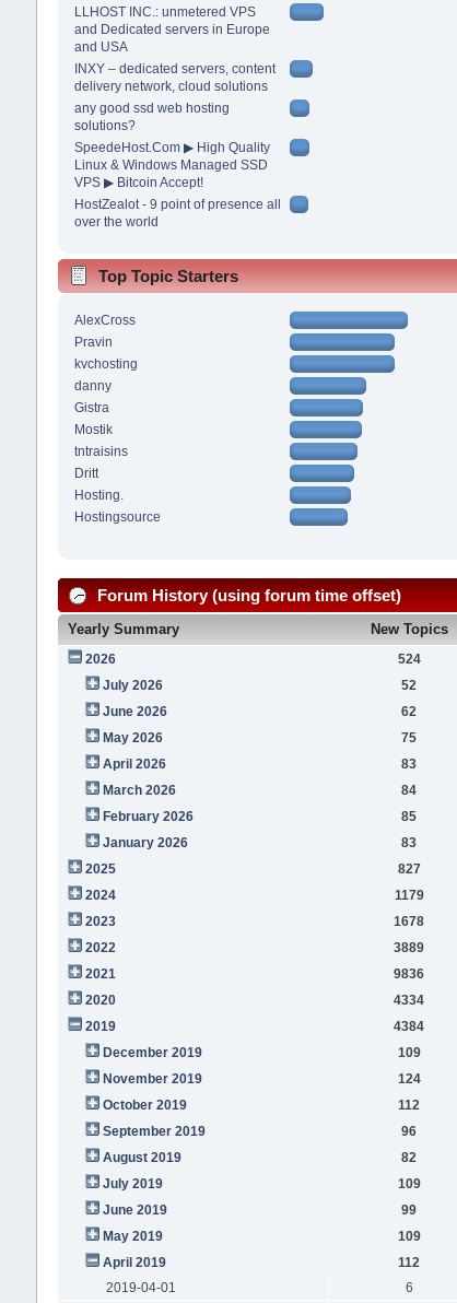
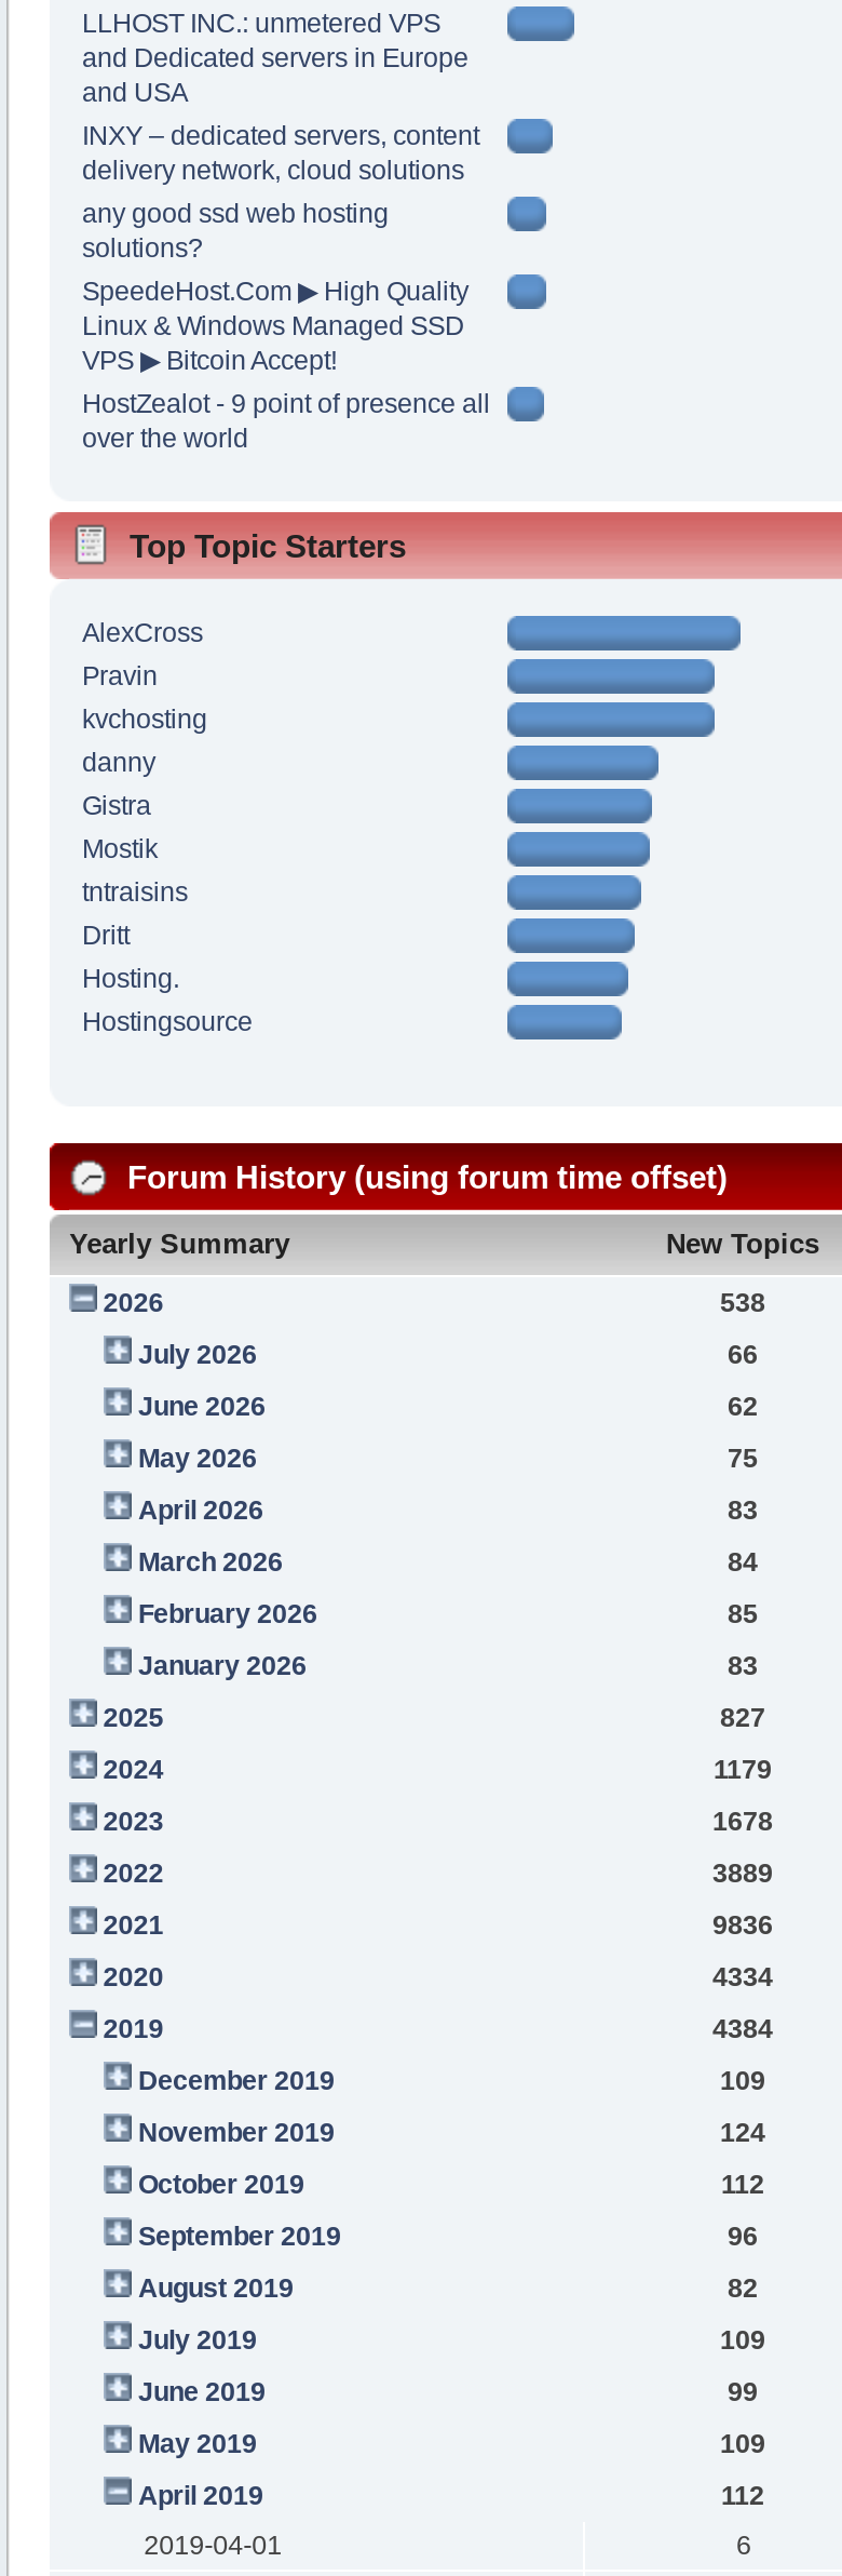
[397,651,420,666] 524 -> [720,1287,765,1317] 538
[401,677,417,693] 52 -> [728,1339,758,1369] 66

